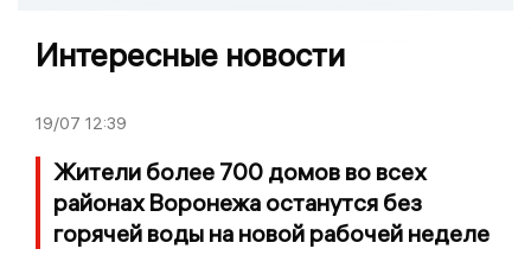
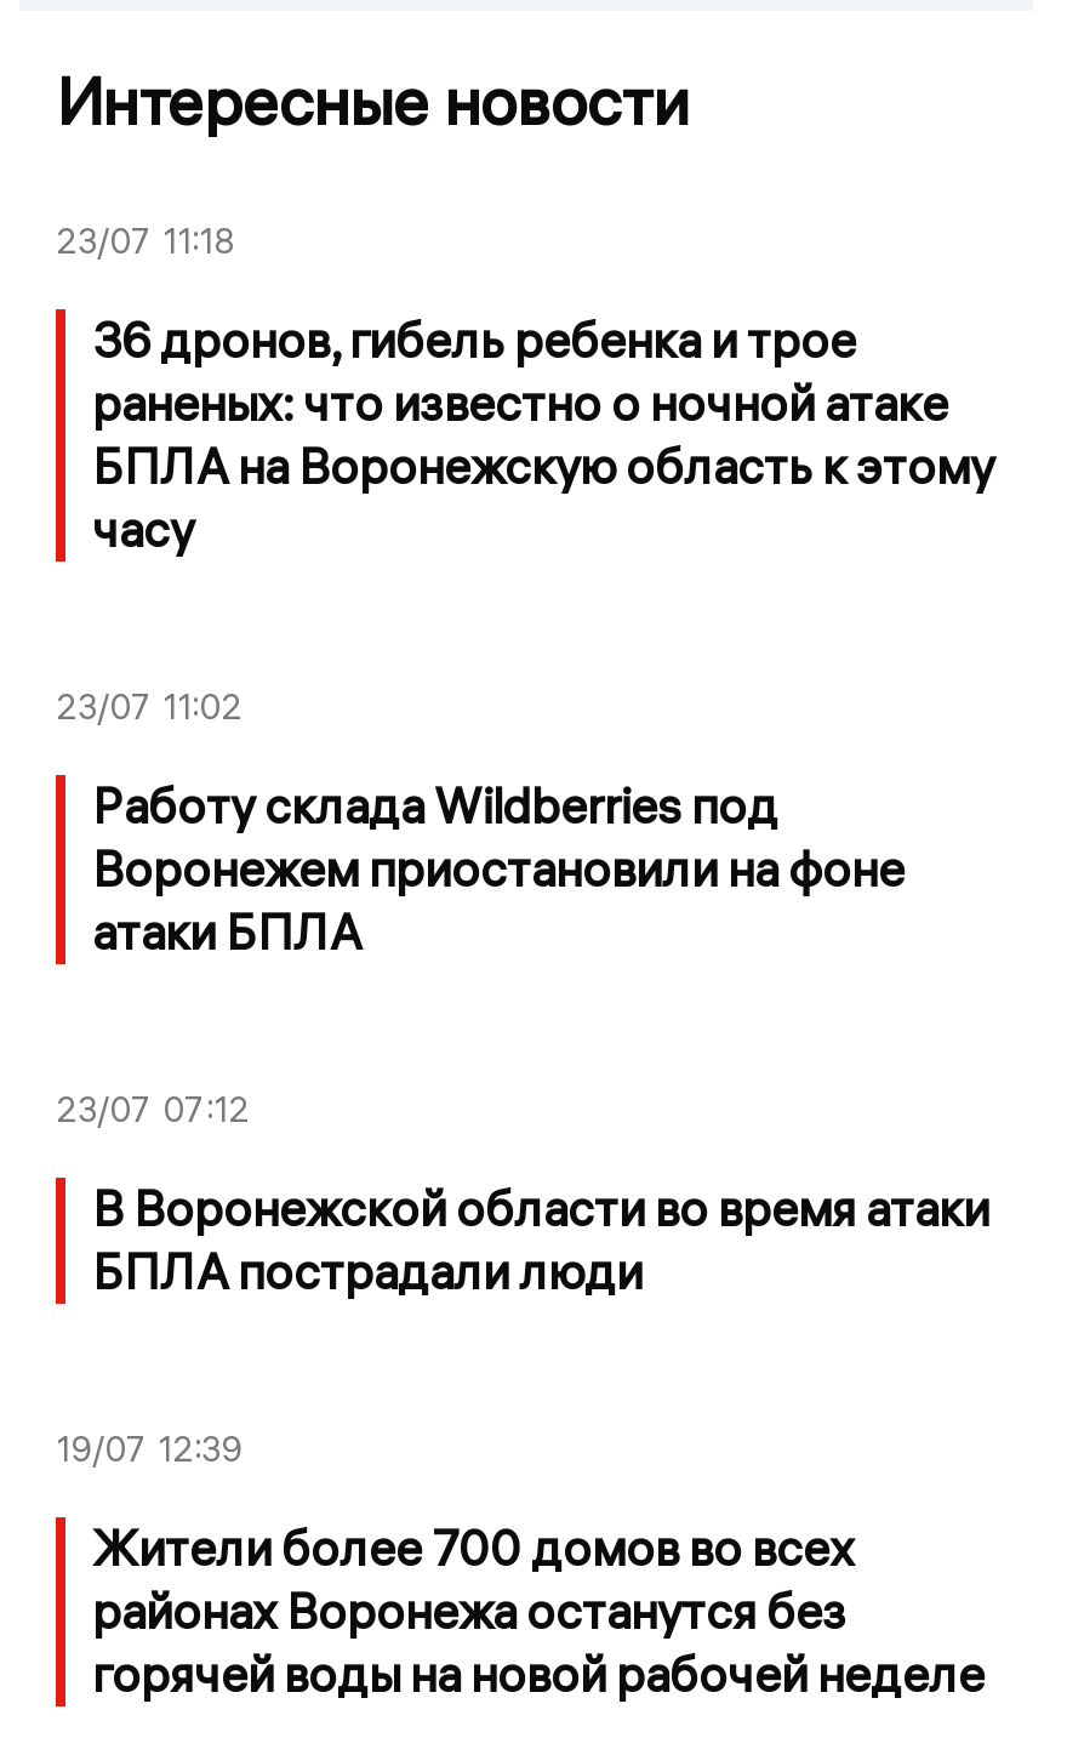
none -> [56,219,994,1301] 23/07 11:18 | 36 дронов, гибель ребенка и трое | раненых: что известно о ночной атаке | БПЛА на Воронежскую область к этому | часу | 23/07 11:02 | Работу склада Wildberries под | Воронежем приостановили на фоне | атаки БПЛА | 23/07 07:12 | В Воронежской области во время атаки | БПЛА пострадали люди

